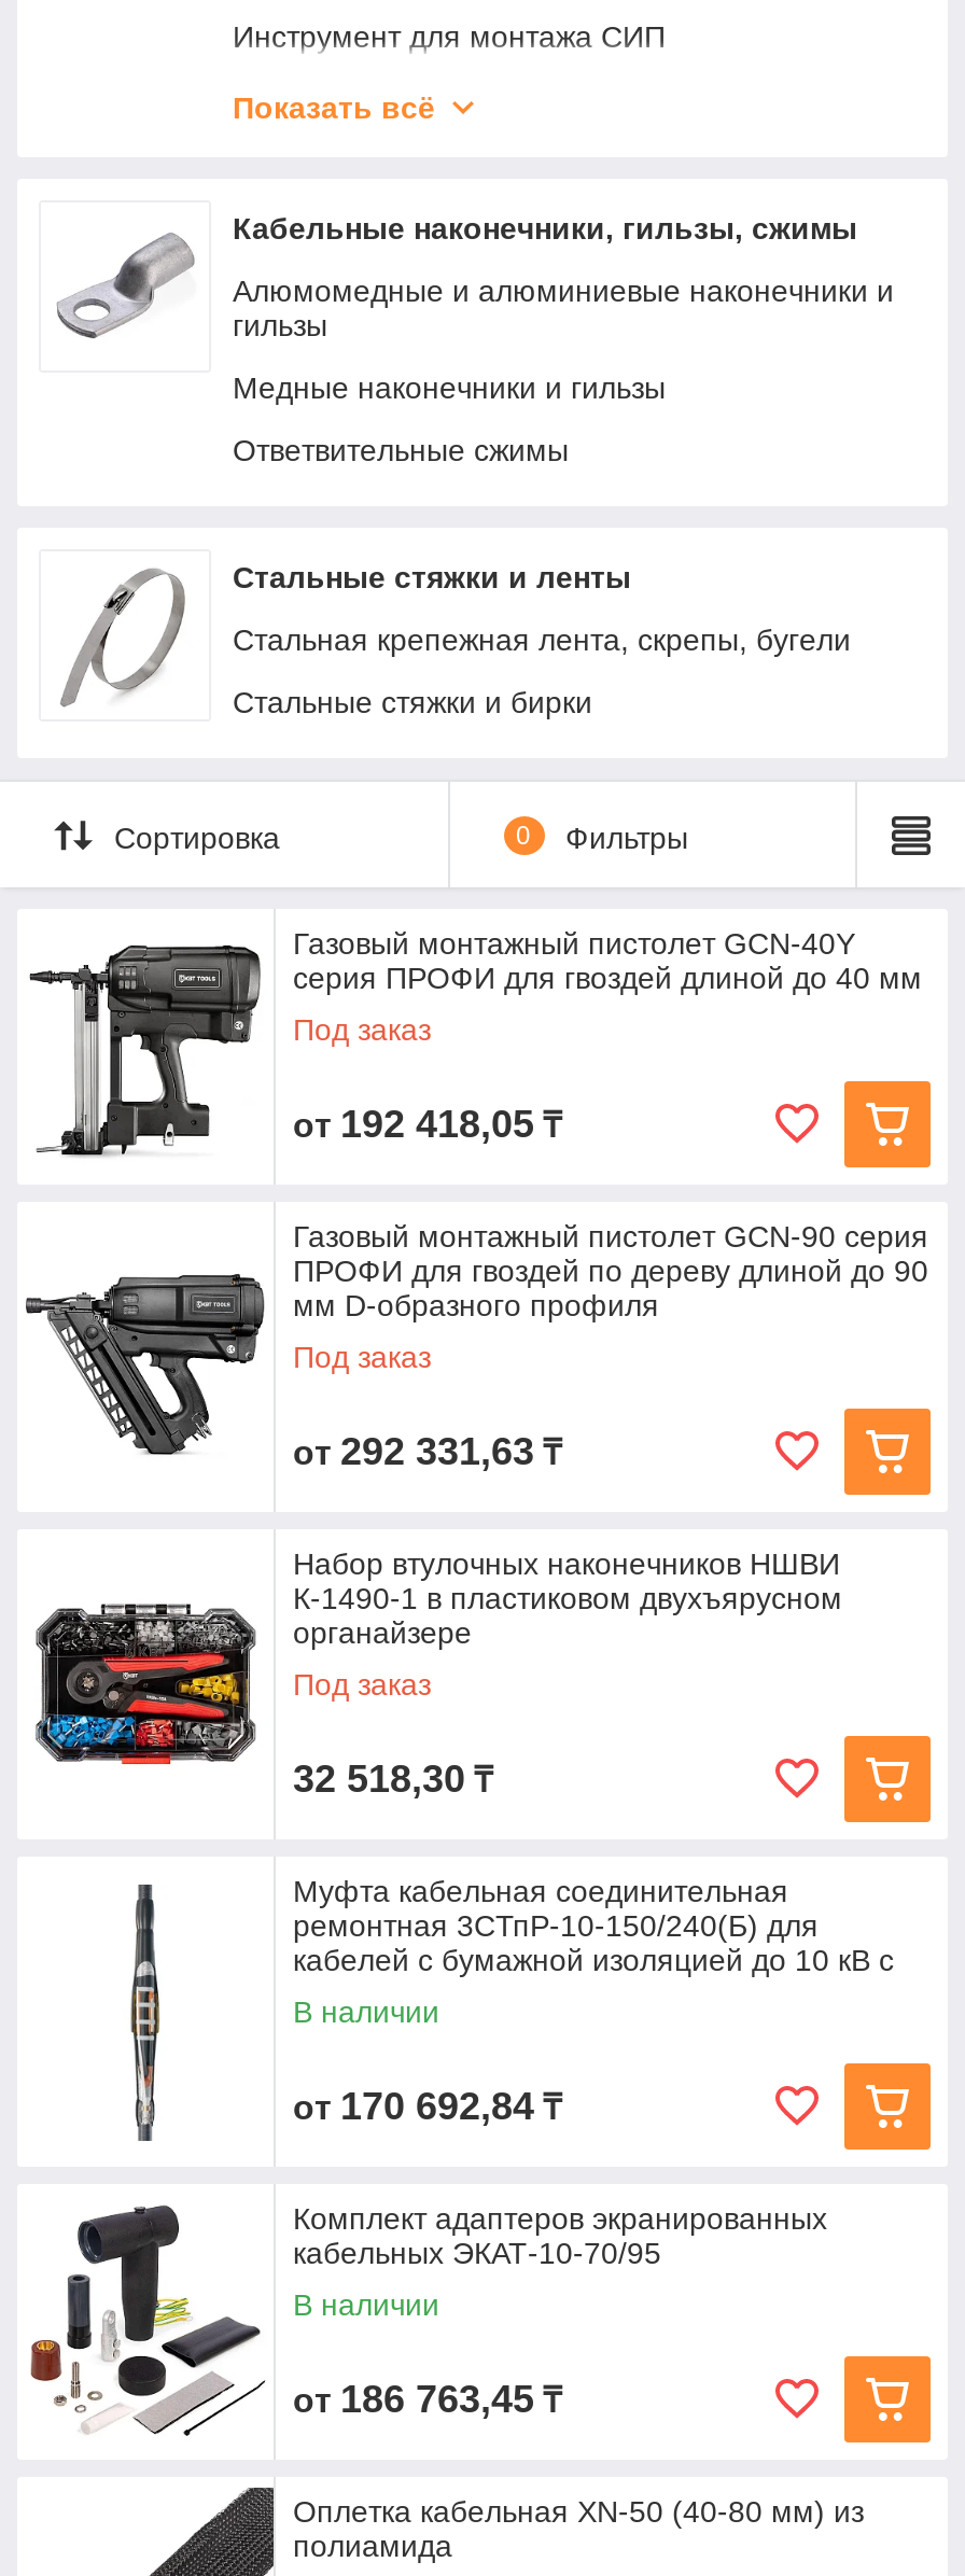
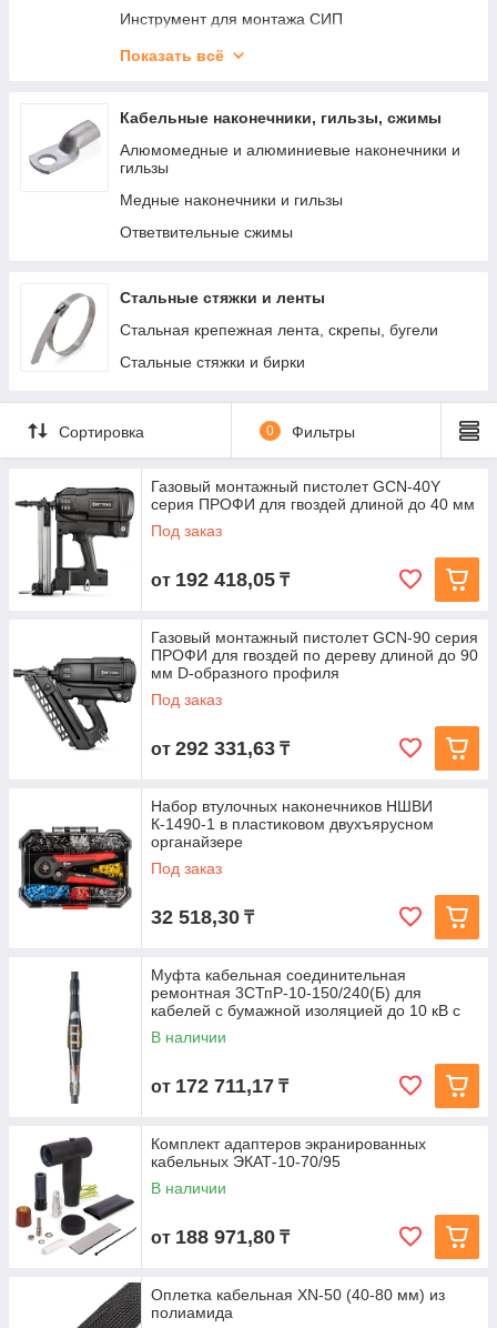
[293,2085,562,2128] от 170 692,84 ₸ -> [151,1075,288,1097] от 172 711,17 ₸
[293,2378,562,2421] от 186 763,45 ₸ -> [151,1226,290,1248] от 188 971,80 ₸

